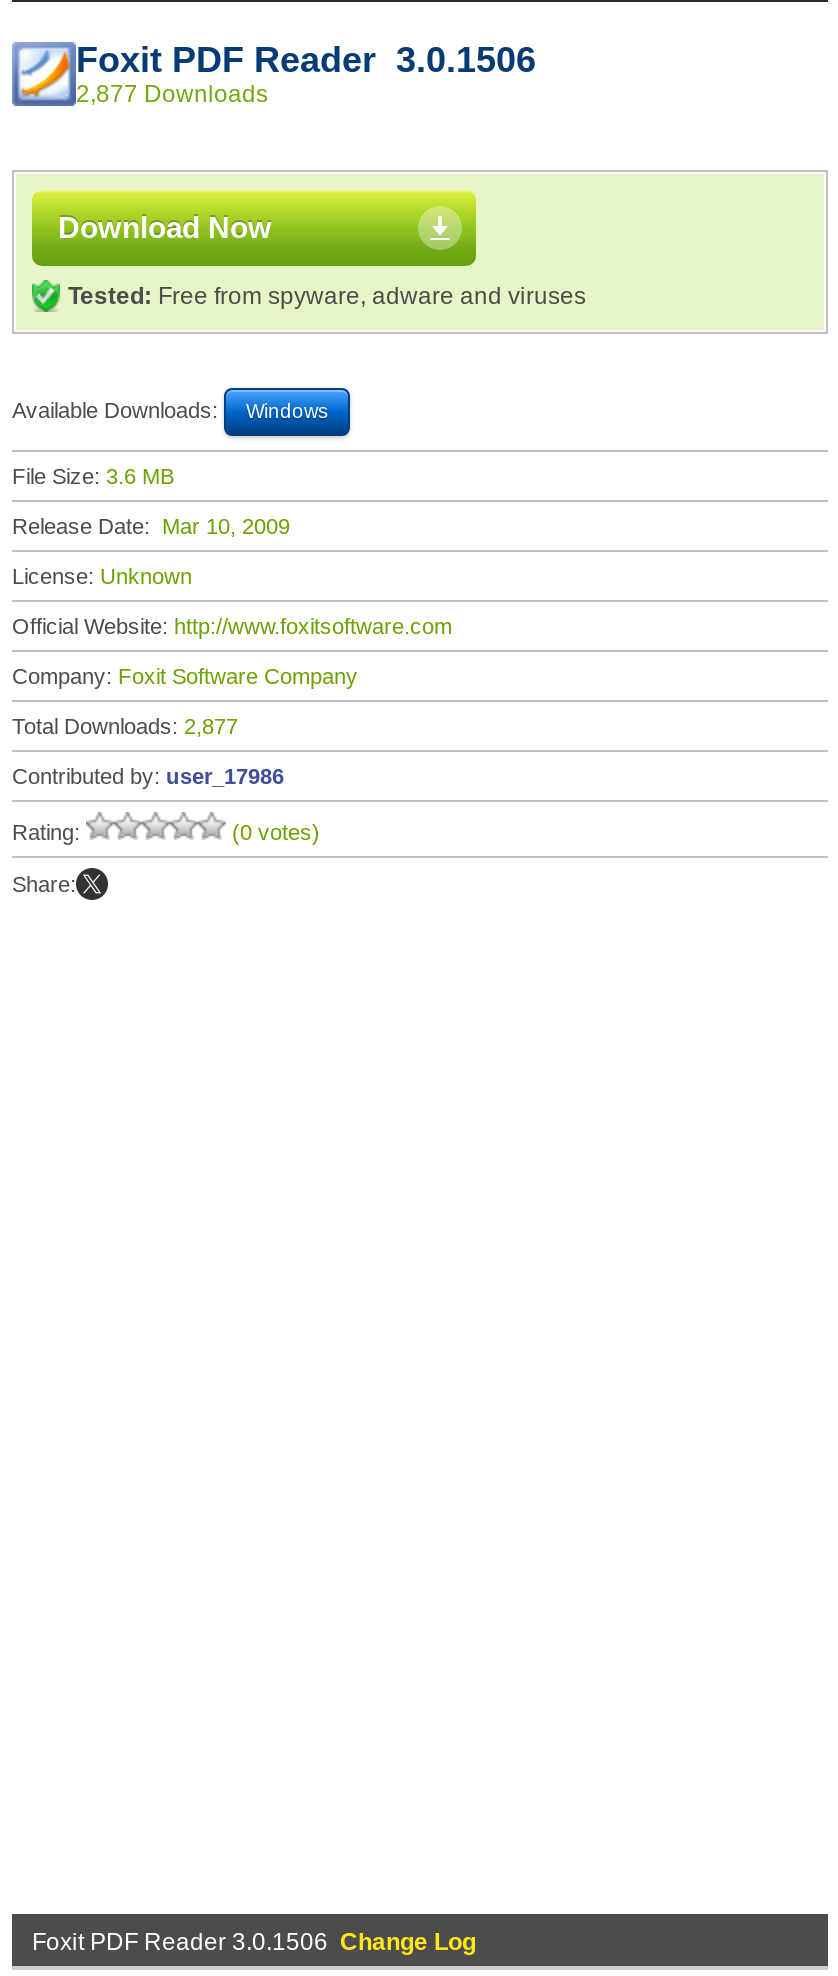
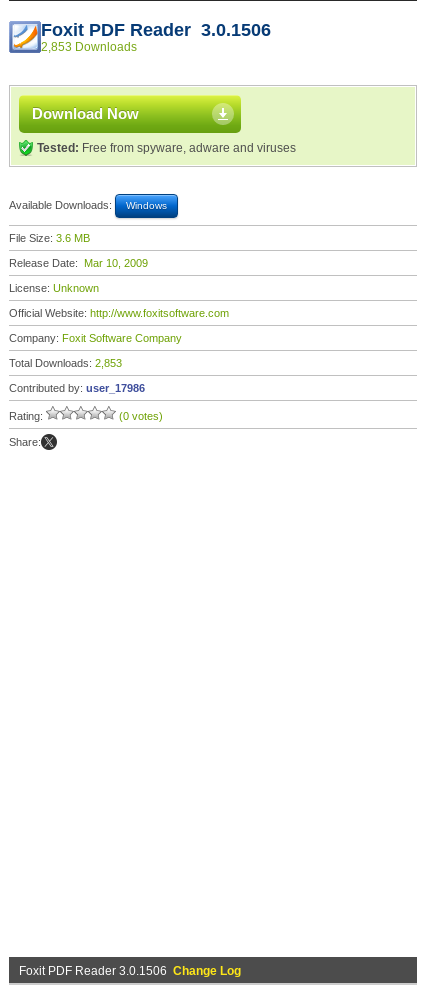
[76,80,268,108] 2,877 Downloads -> [41,40,137,54] 2,853 Downloads
[12,714,238,738] Total Downloads: 2,877 -> [9,357,122,369] Total Downloads: 2,853

